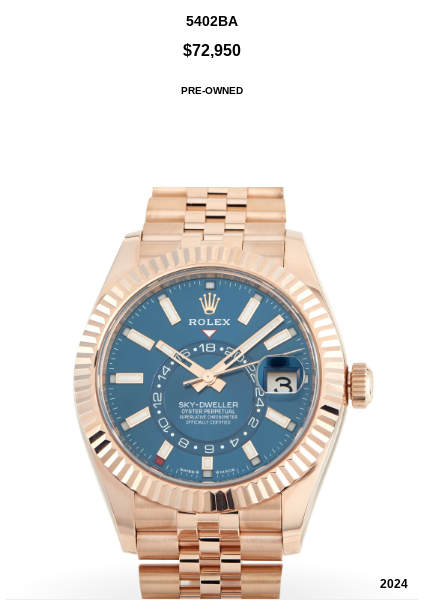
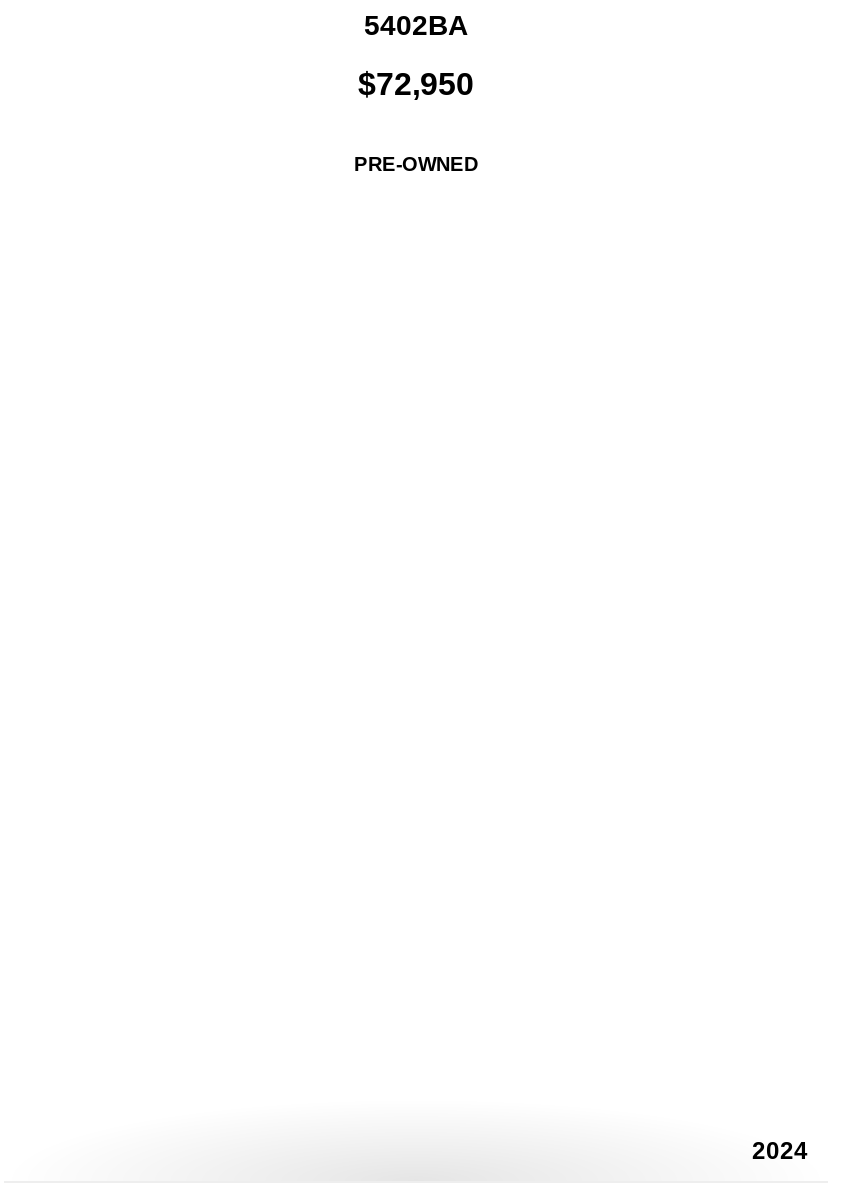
[73,186,374,600] [image] -> none

